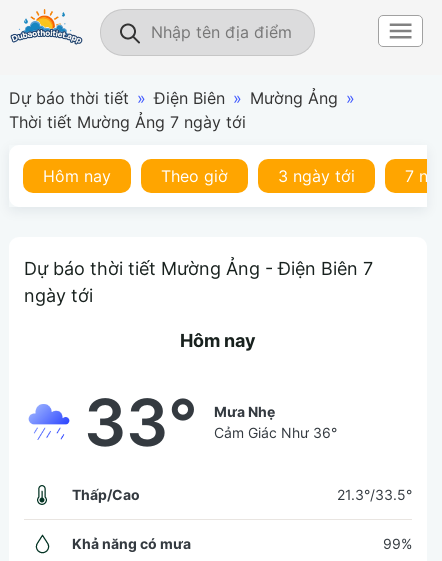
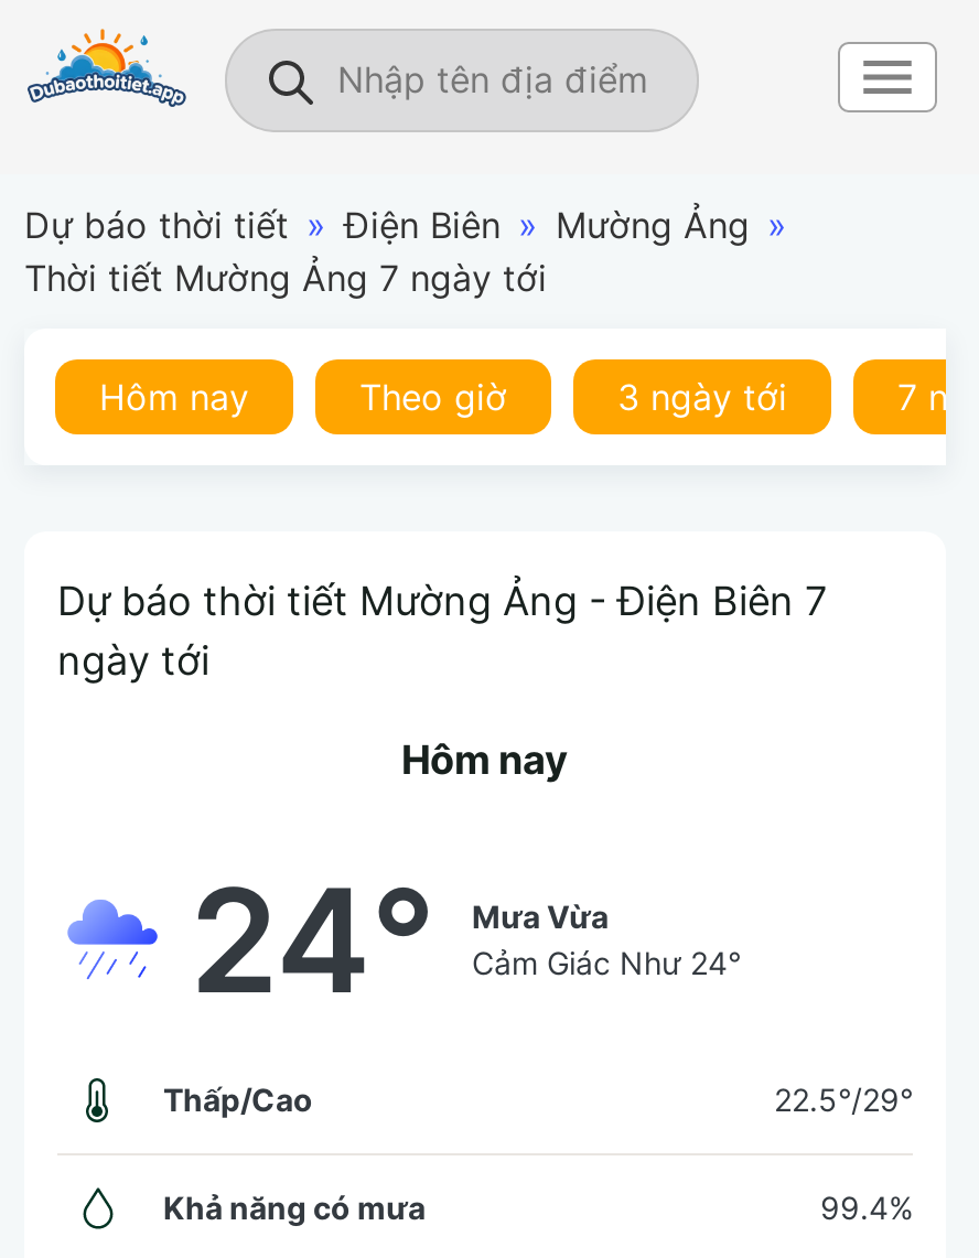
[84,382,198,461] 33° -> [190,852,437,1026] 24°
[214,403,275,420] Mưa Nhẹ -> [472,897,609,935] Mưa Vừa
[214,424,337,441] Cảm Giác Như 36° -> [472,944,741,981] Cảm Giác Như 24°
[337,486,412,503] 21.3°/33.5° -> [774,1080,913,1118] 22.5°/29°
[383,535,412,552] 99% -> [820,1189,913,1226] 99.4%

